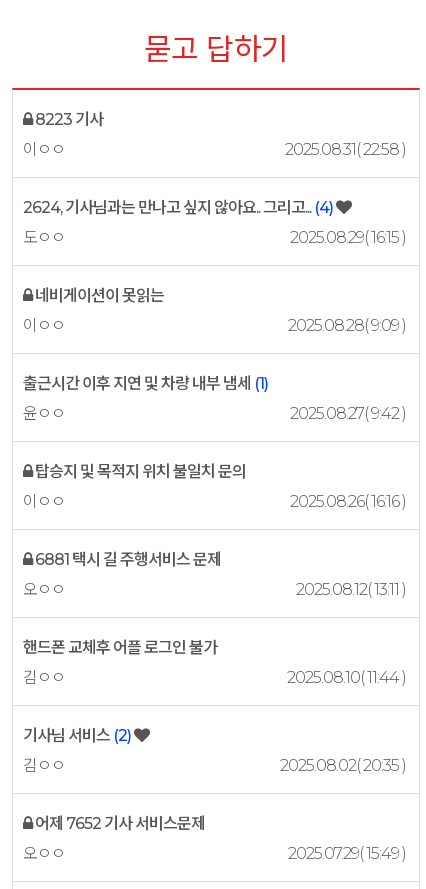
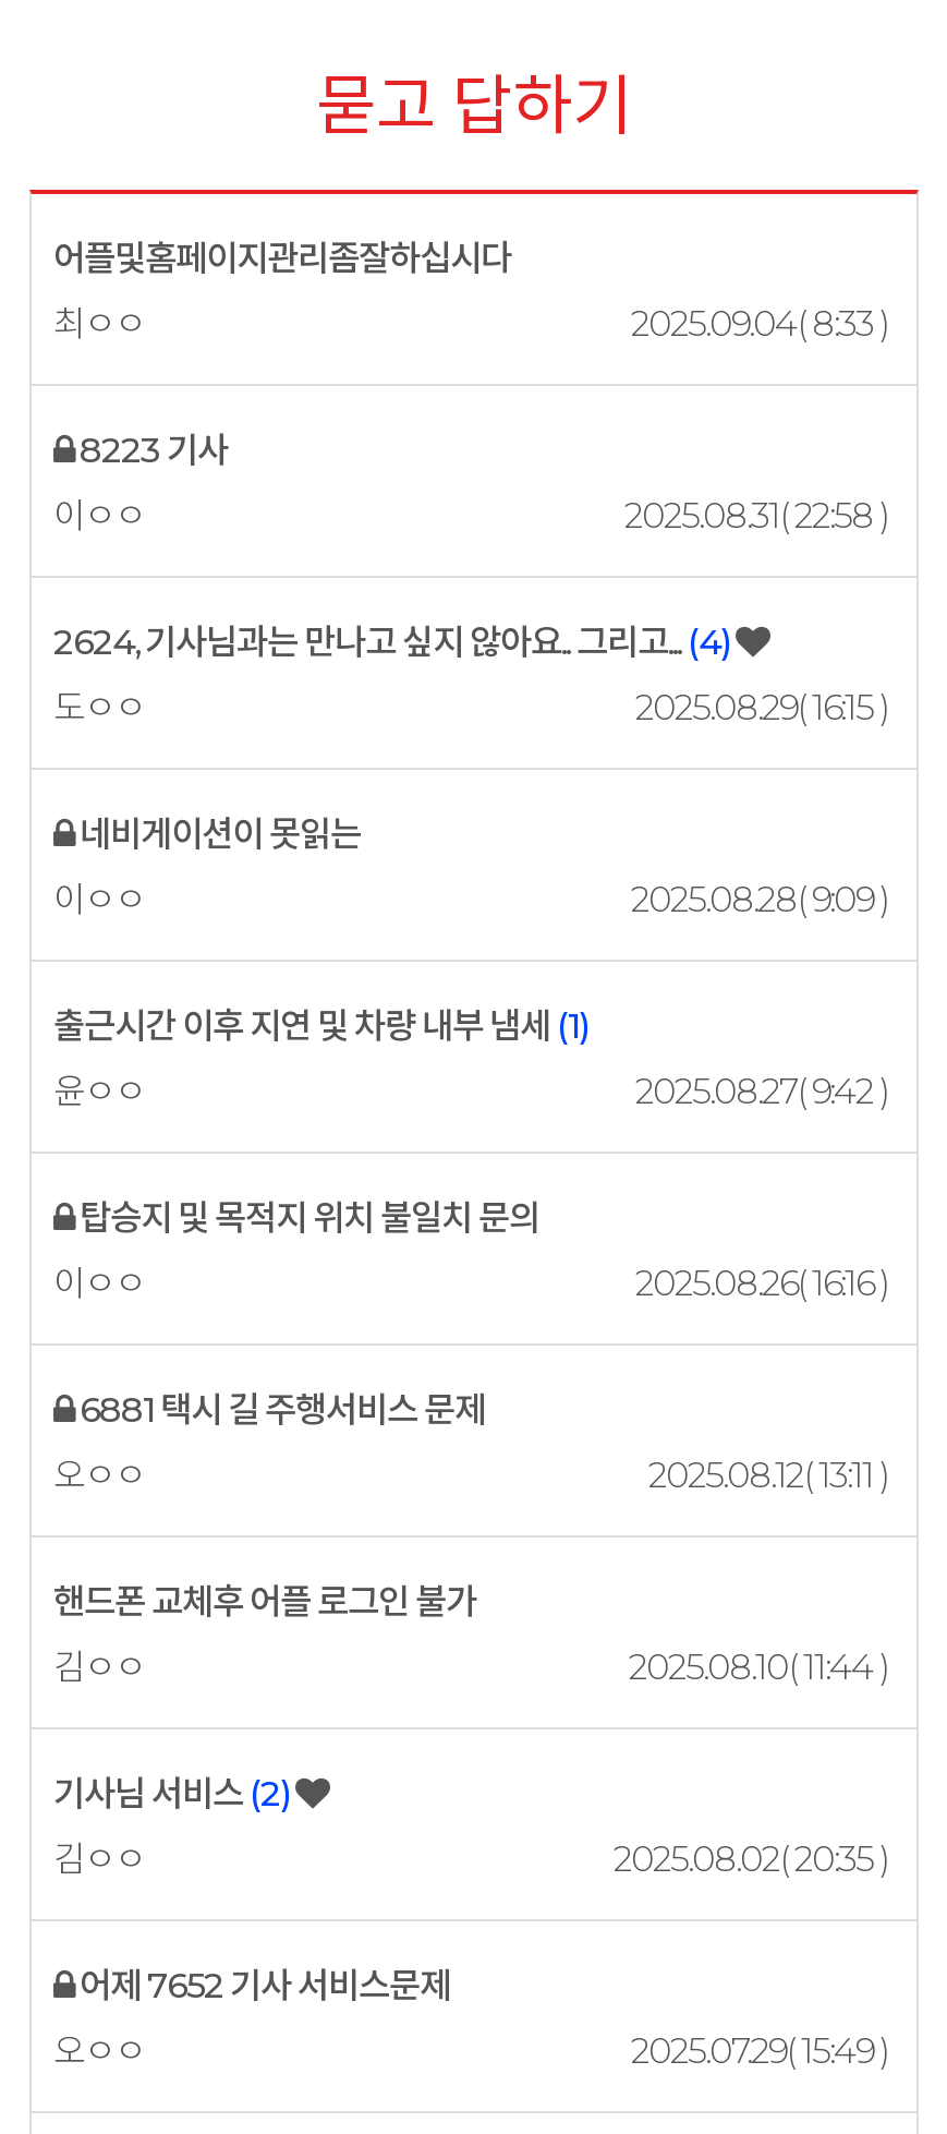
none -> [53,238,888,345] 어플및홈페이지관리좀잘하십시다 | 최ㅇㅇ | 2025.09.04( 8:33 )

